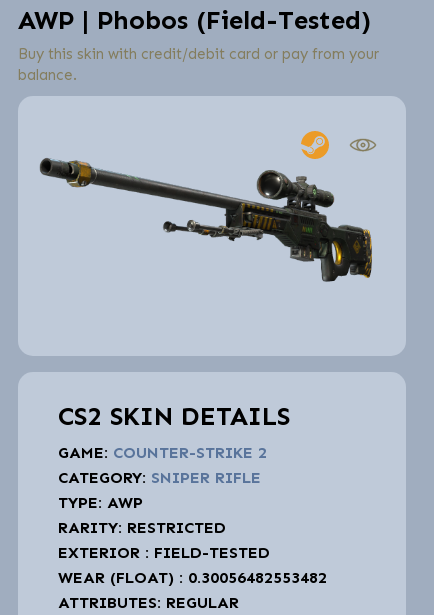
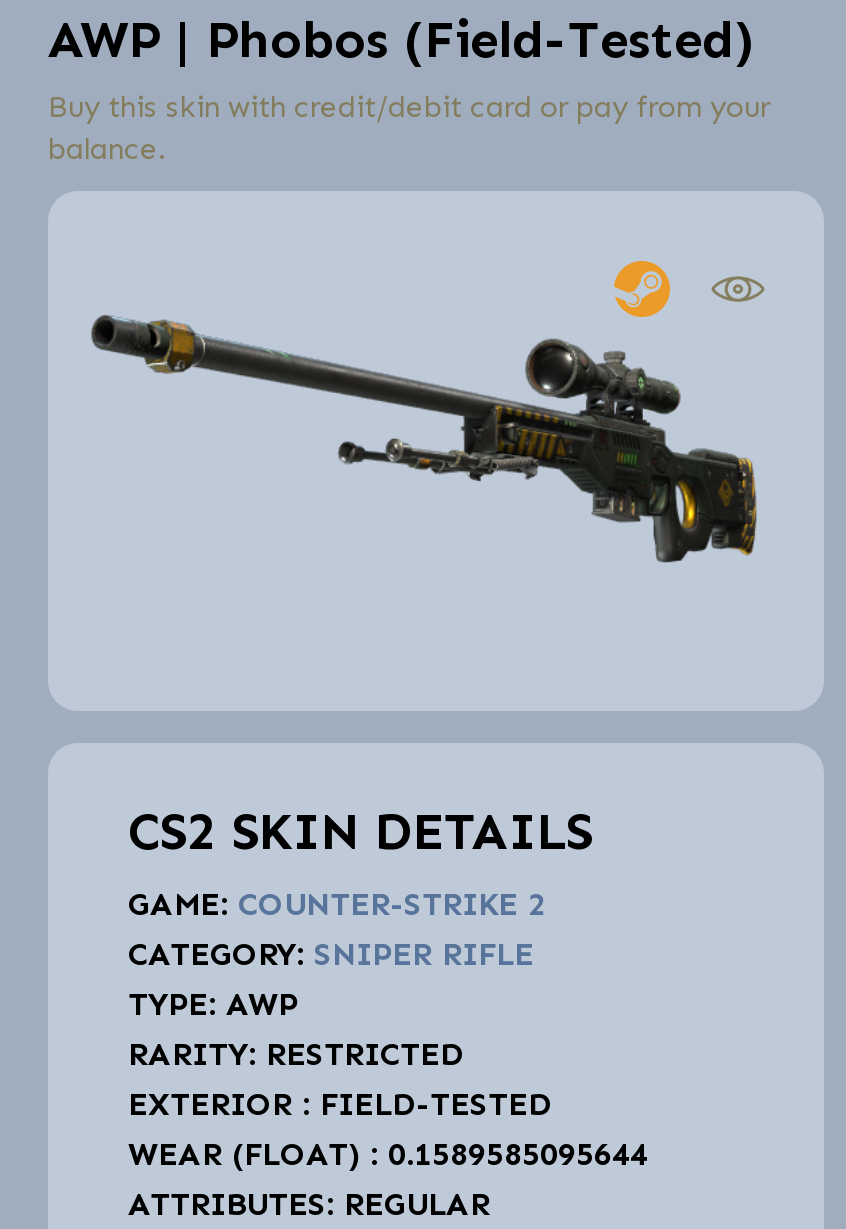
[58,568,327,587] WEAR (FLOAT) : 0.30056482553482 -> [128,1135,648,1173] WEAR (FLOAT) : 0.1589585095644

